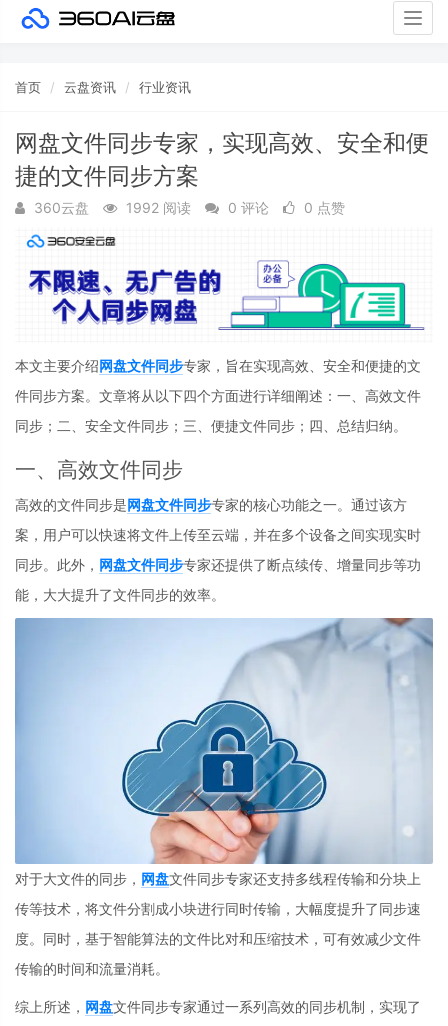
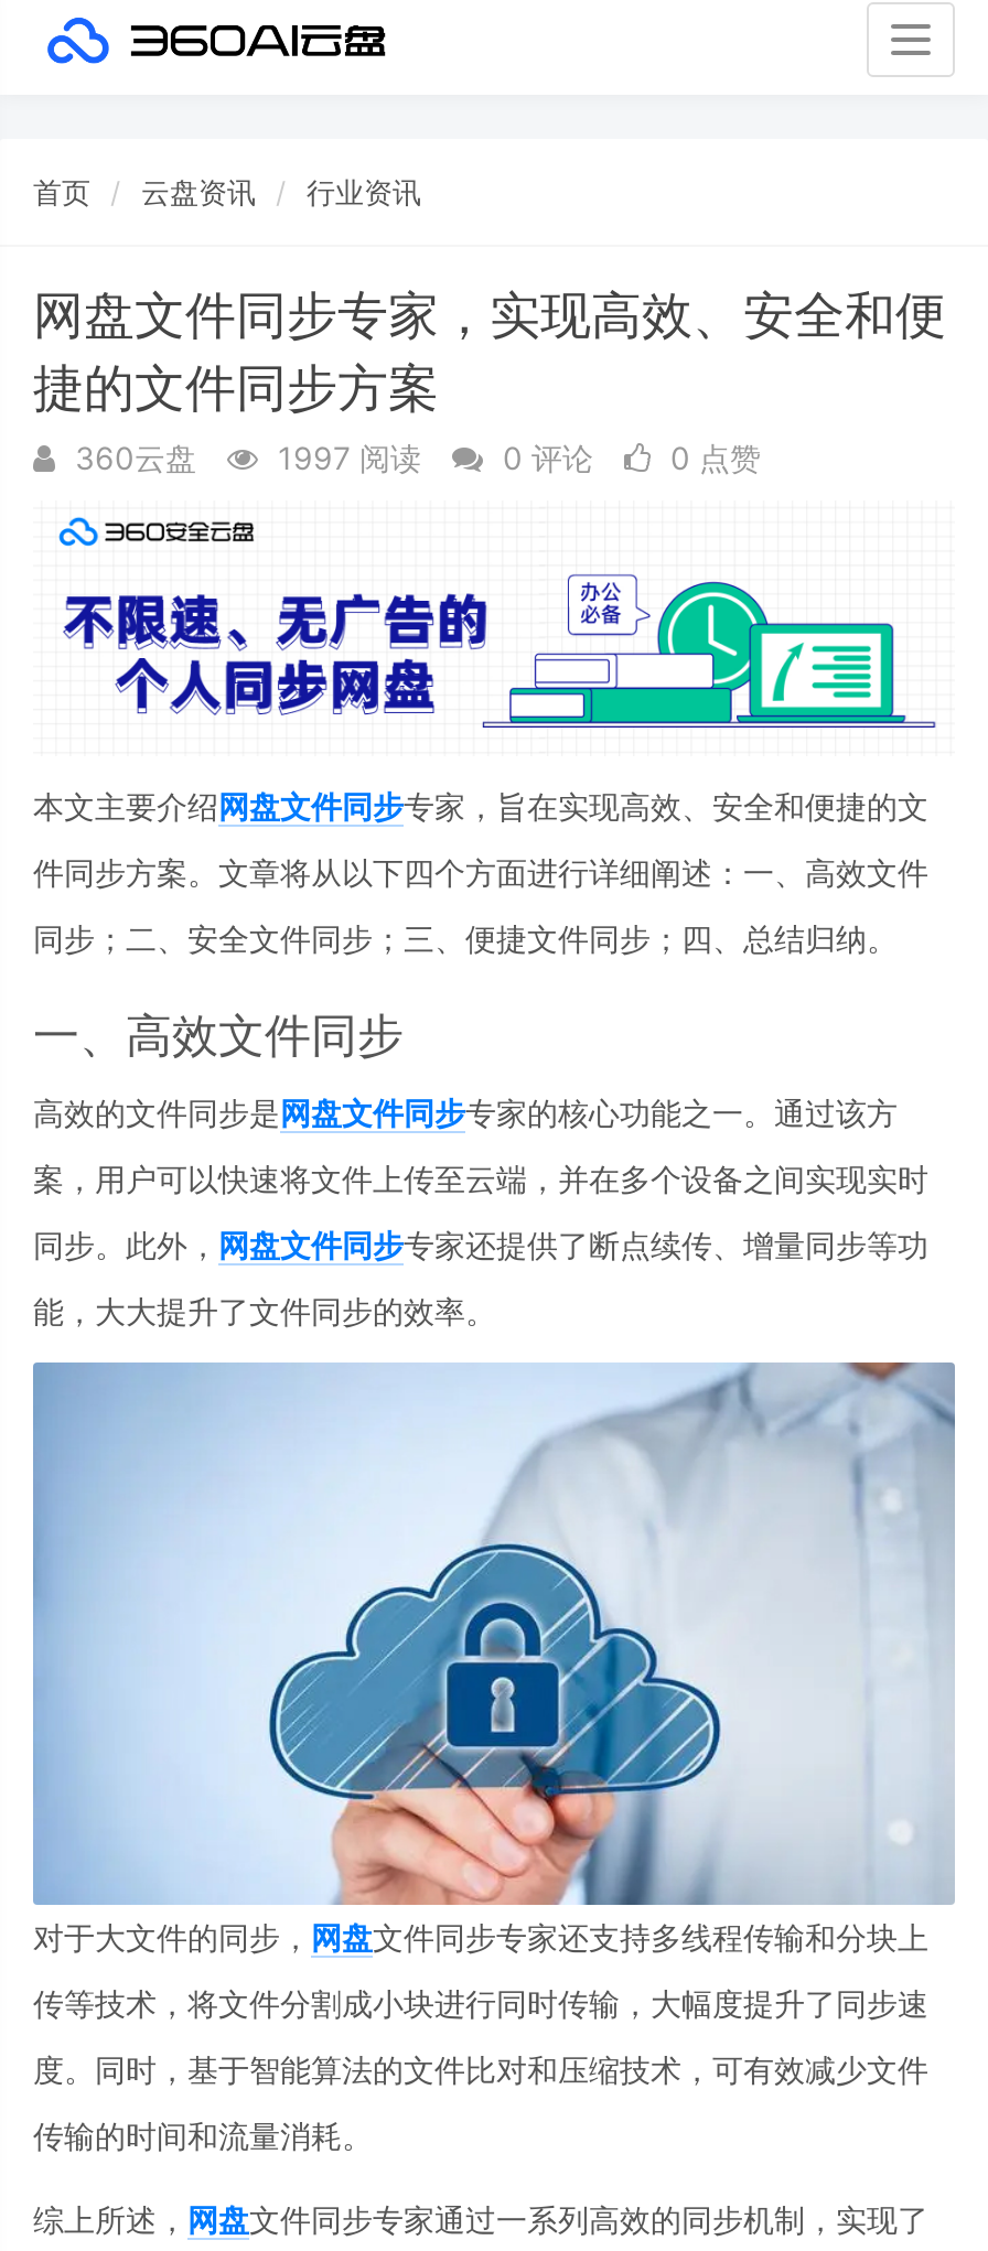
[30,199,345,216] 360云盘 1992 阅读 0 评论 0 点赞 -> [66,439,761,476] 360云盘 1997 阅读 0 评论 0 点赞

